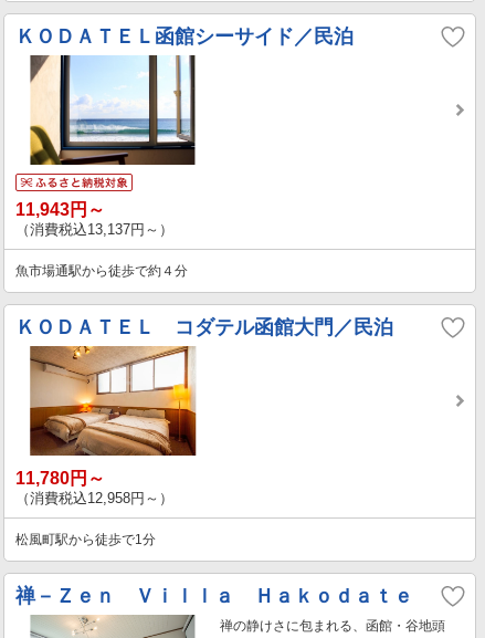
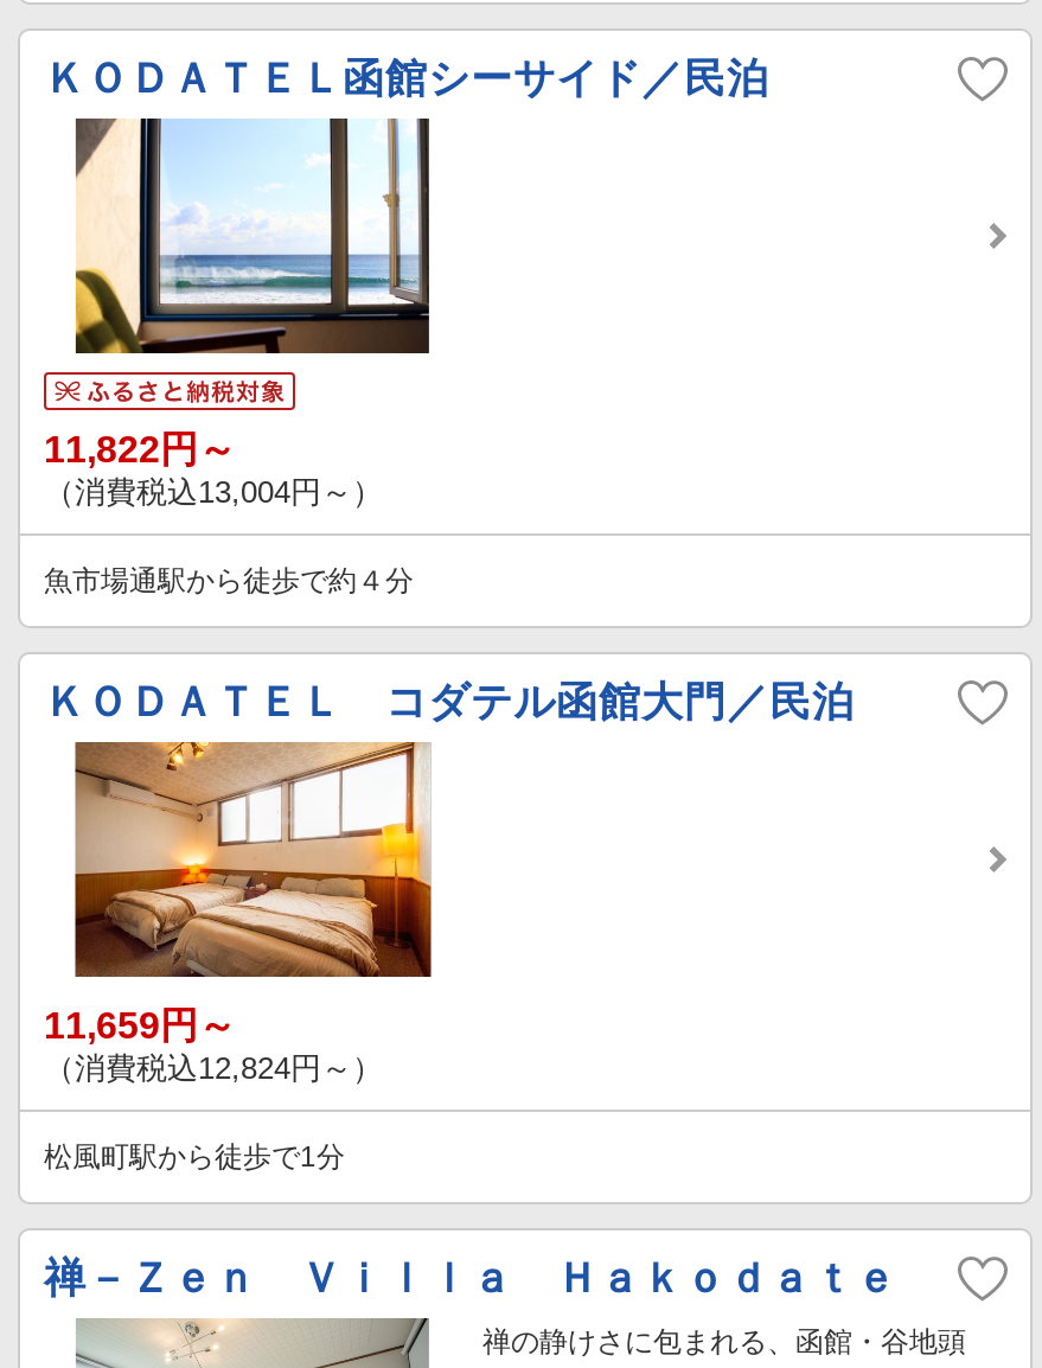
[15,200,105,219] 11,943円～ -> [44,428,236,469] 11,822円～
[15,221,173,237] （消費税込13,137円～） -> [44,473,383,509] （消費税込13,004円～）
[15,468,105,487] 11,780円～ -> [44,1005,236,1045] 11,659円～
[15,490,173,506] （消費税込12,958円～） -> [44,1050,383,1085] （消費税込12,824円～）

